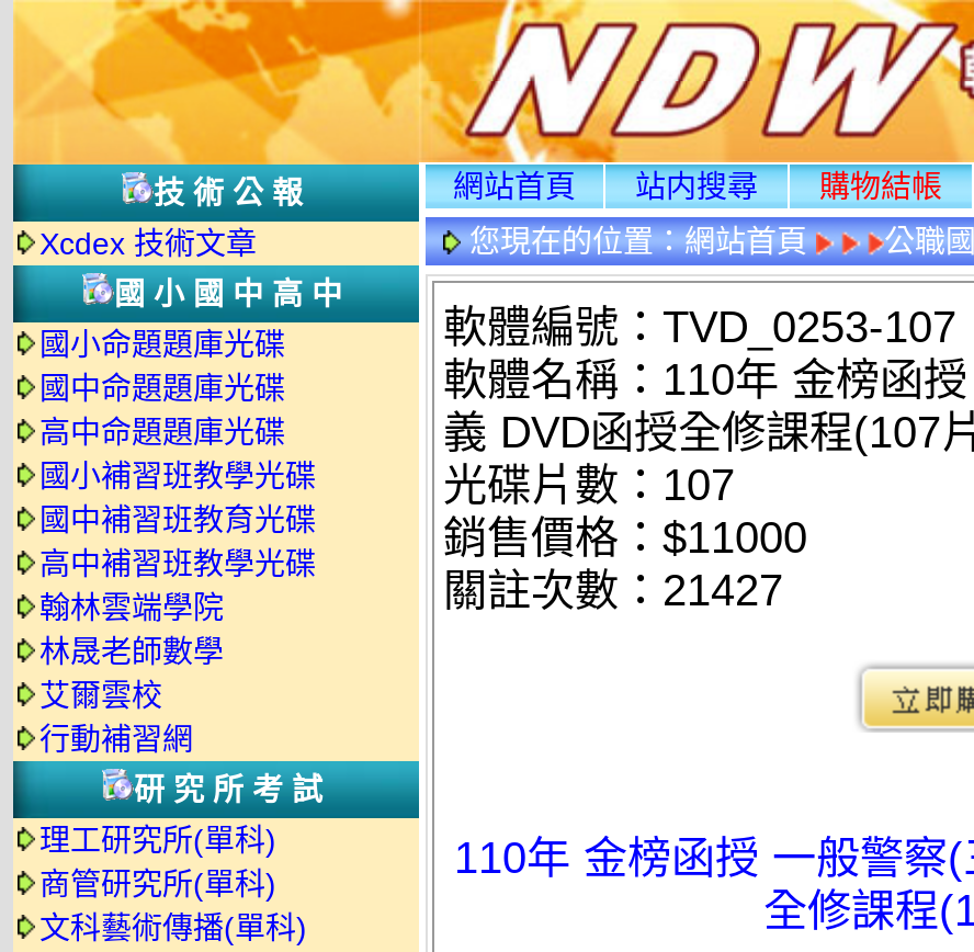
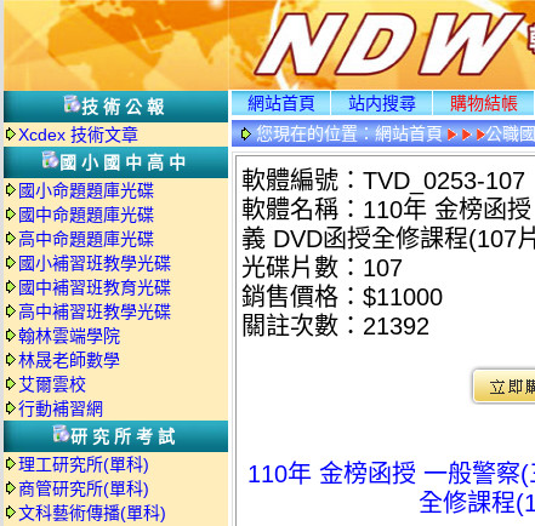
[443,566,783,614] 關註次數：21427 -> [241,313,429,339] 關註次數：21392

